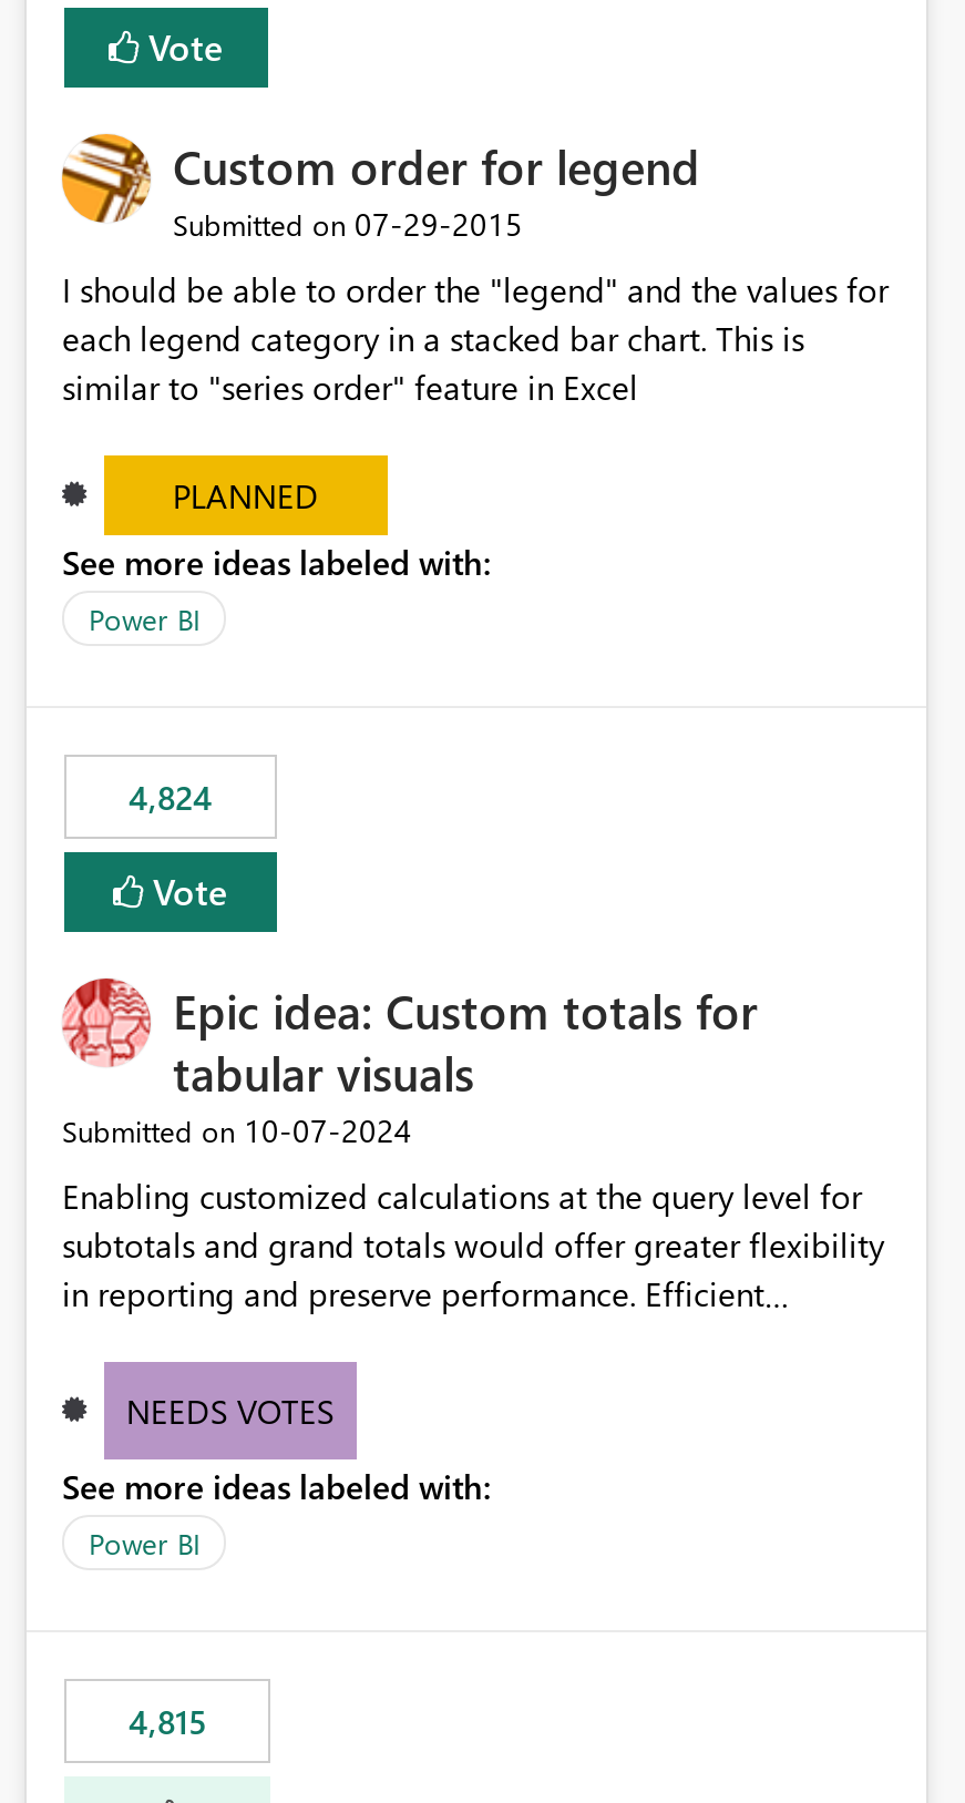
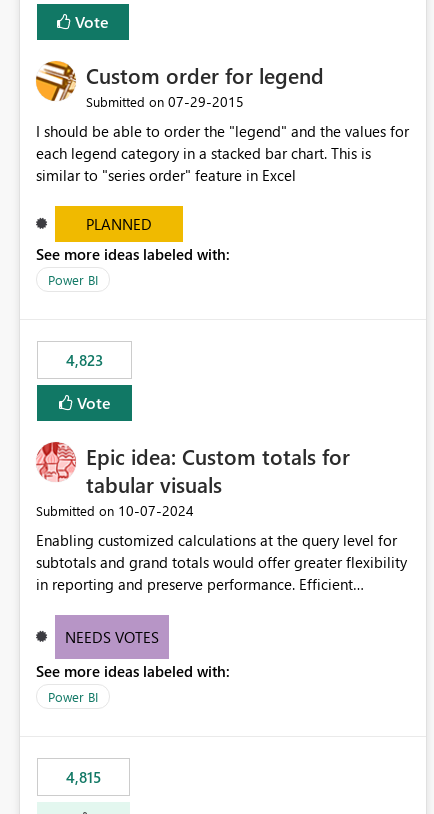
[129,776,213,820] 4,824 -> [66,350,103,370] 4,823

